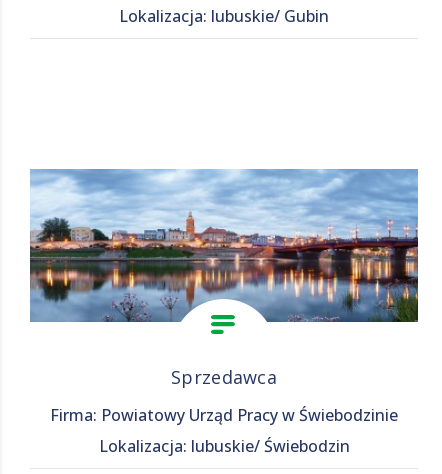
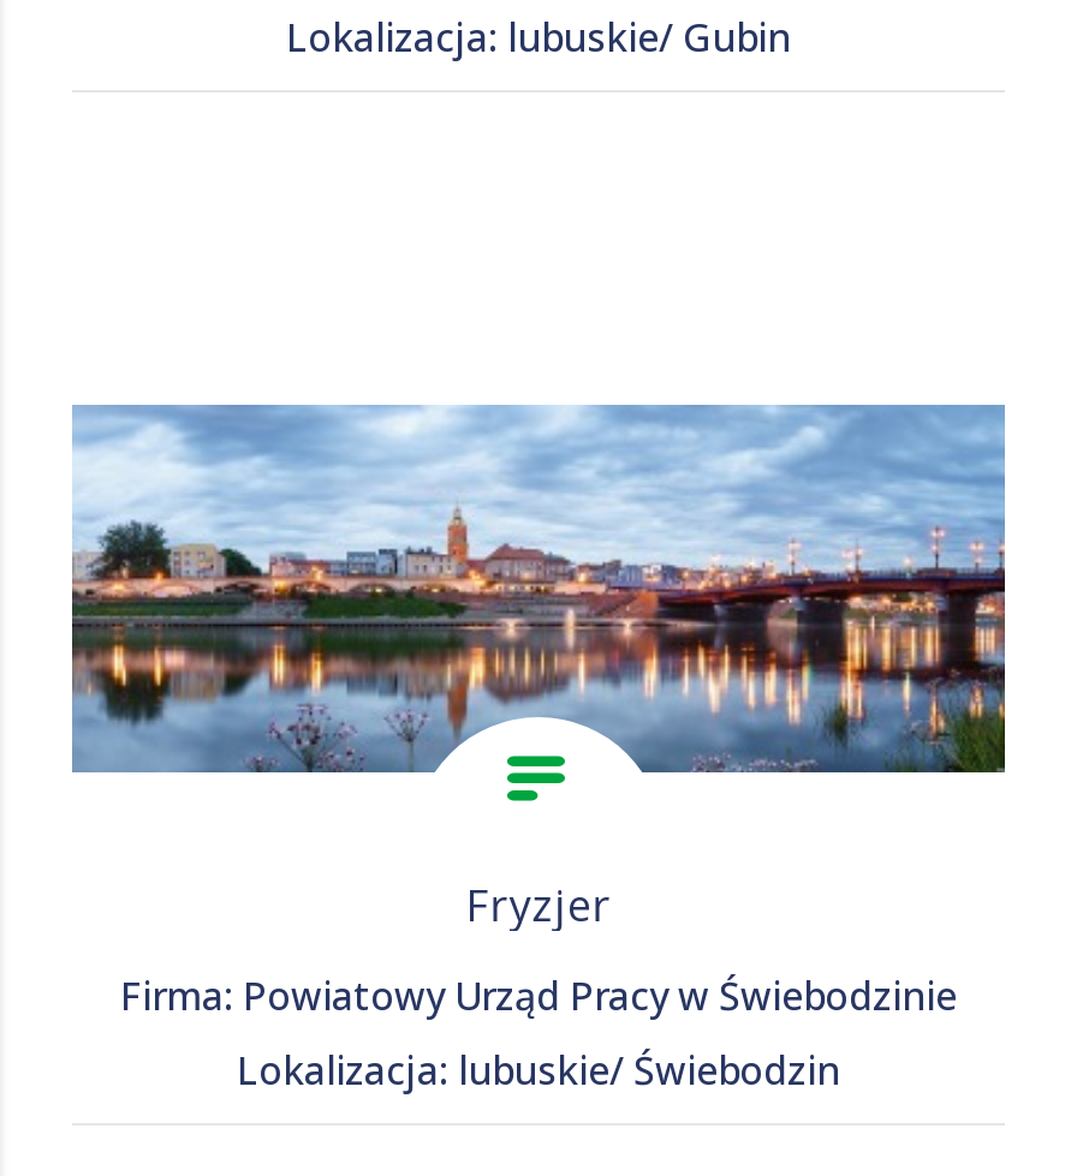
[171,365,277,389] Sprzedawca -> [465,876,612,934] Fryzjer

